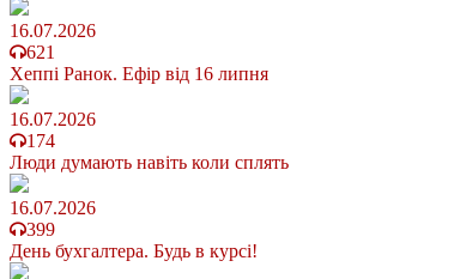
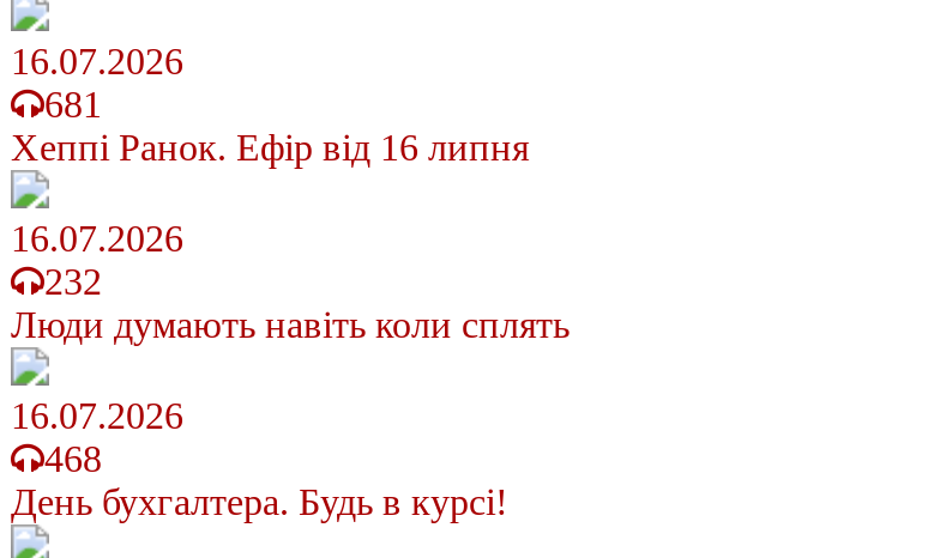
[26,42,55,62] 621 -> [44,84,102,124] 681
[26,130,55,151] 174 -> [44,261,102,302] 232
[26,219,55,239] 399 -> [44,438,102,479] 468

